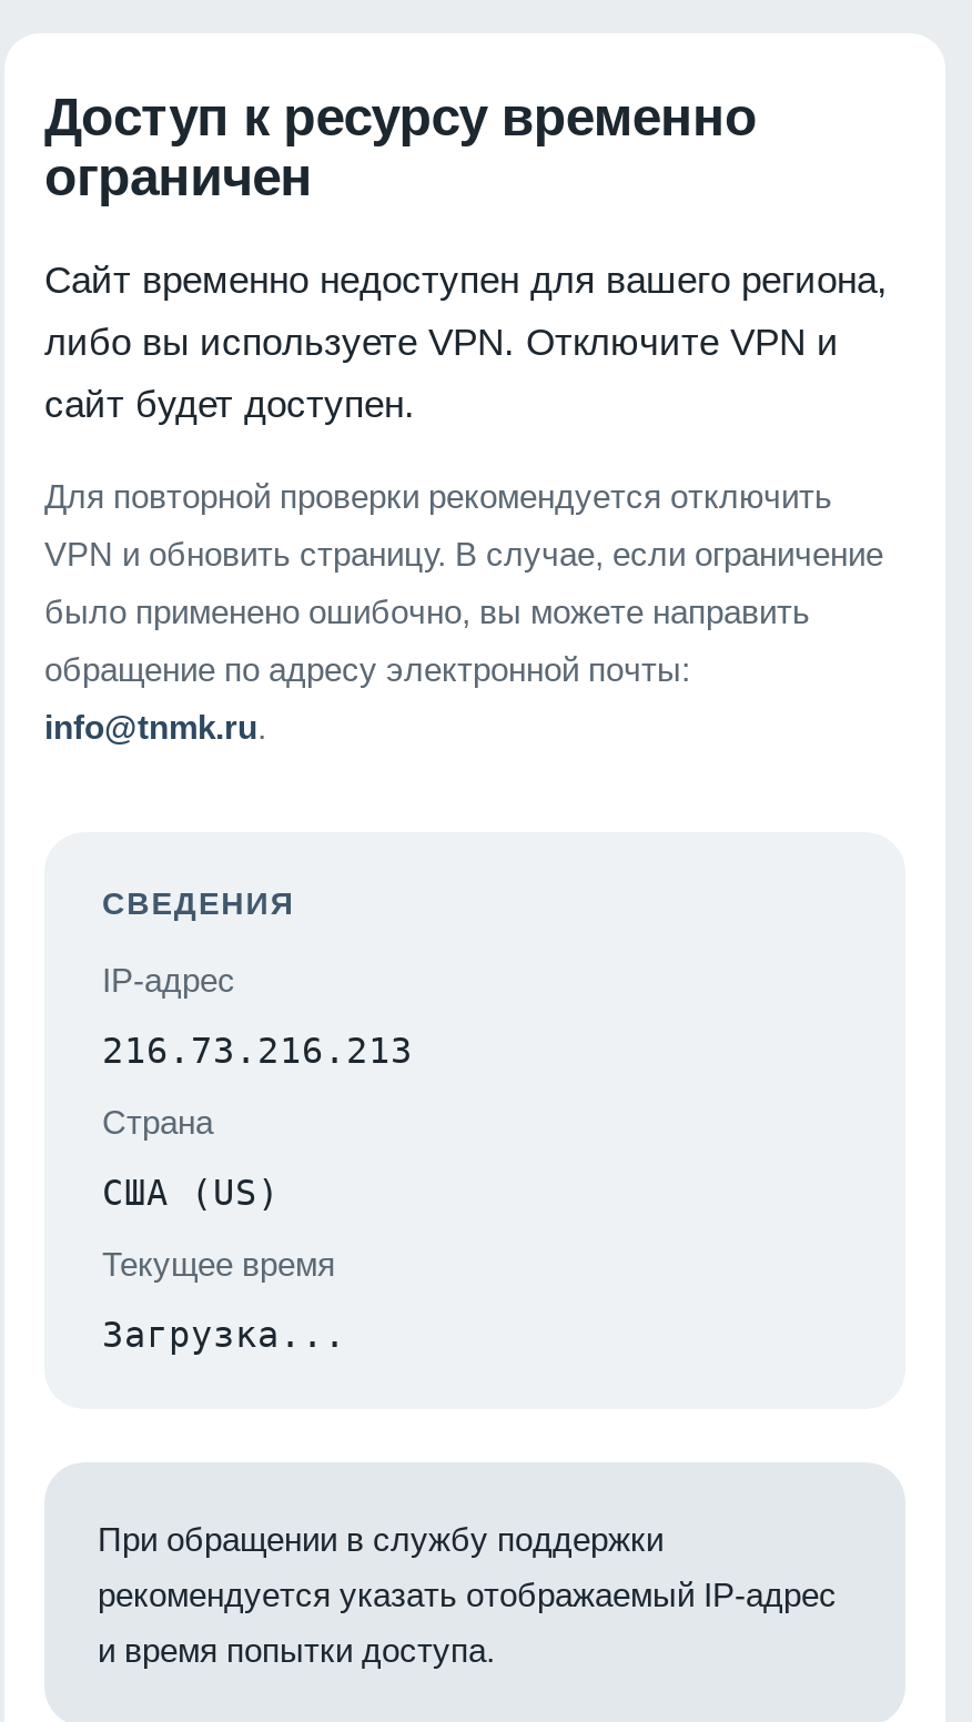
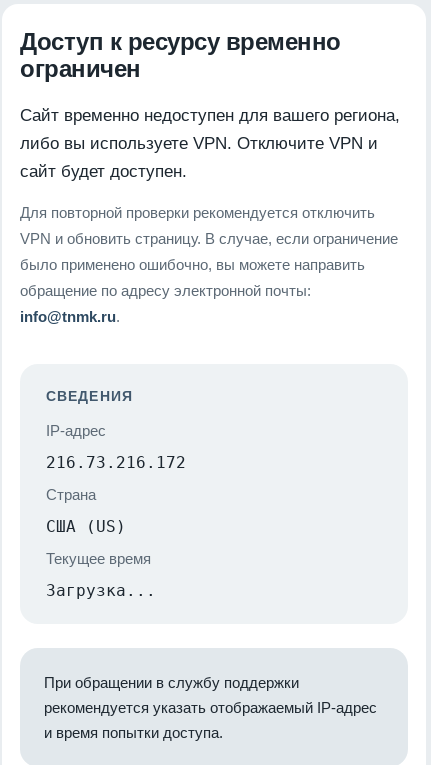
[102,1029,413,1071] 216.73.216.213 -> [46,452,186,471] 216.73.216.172

